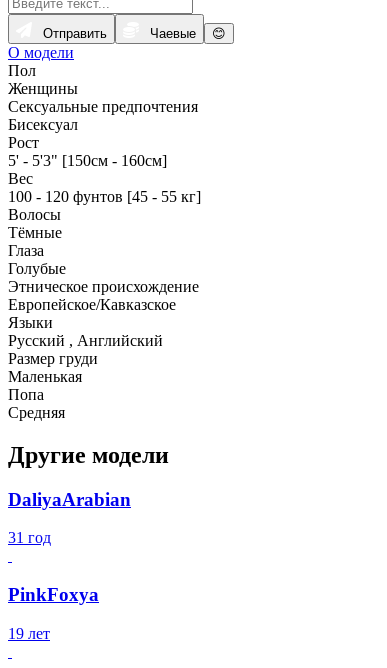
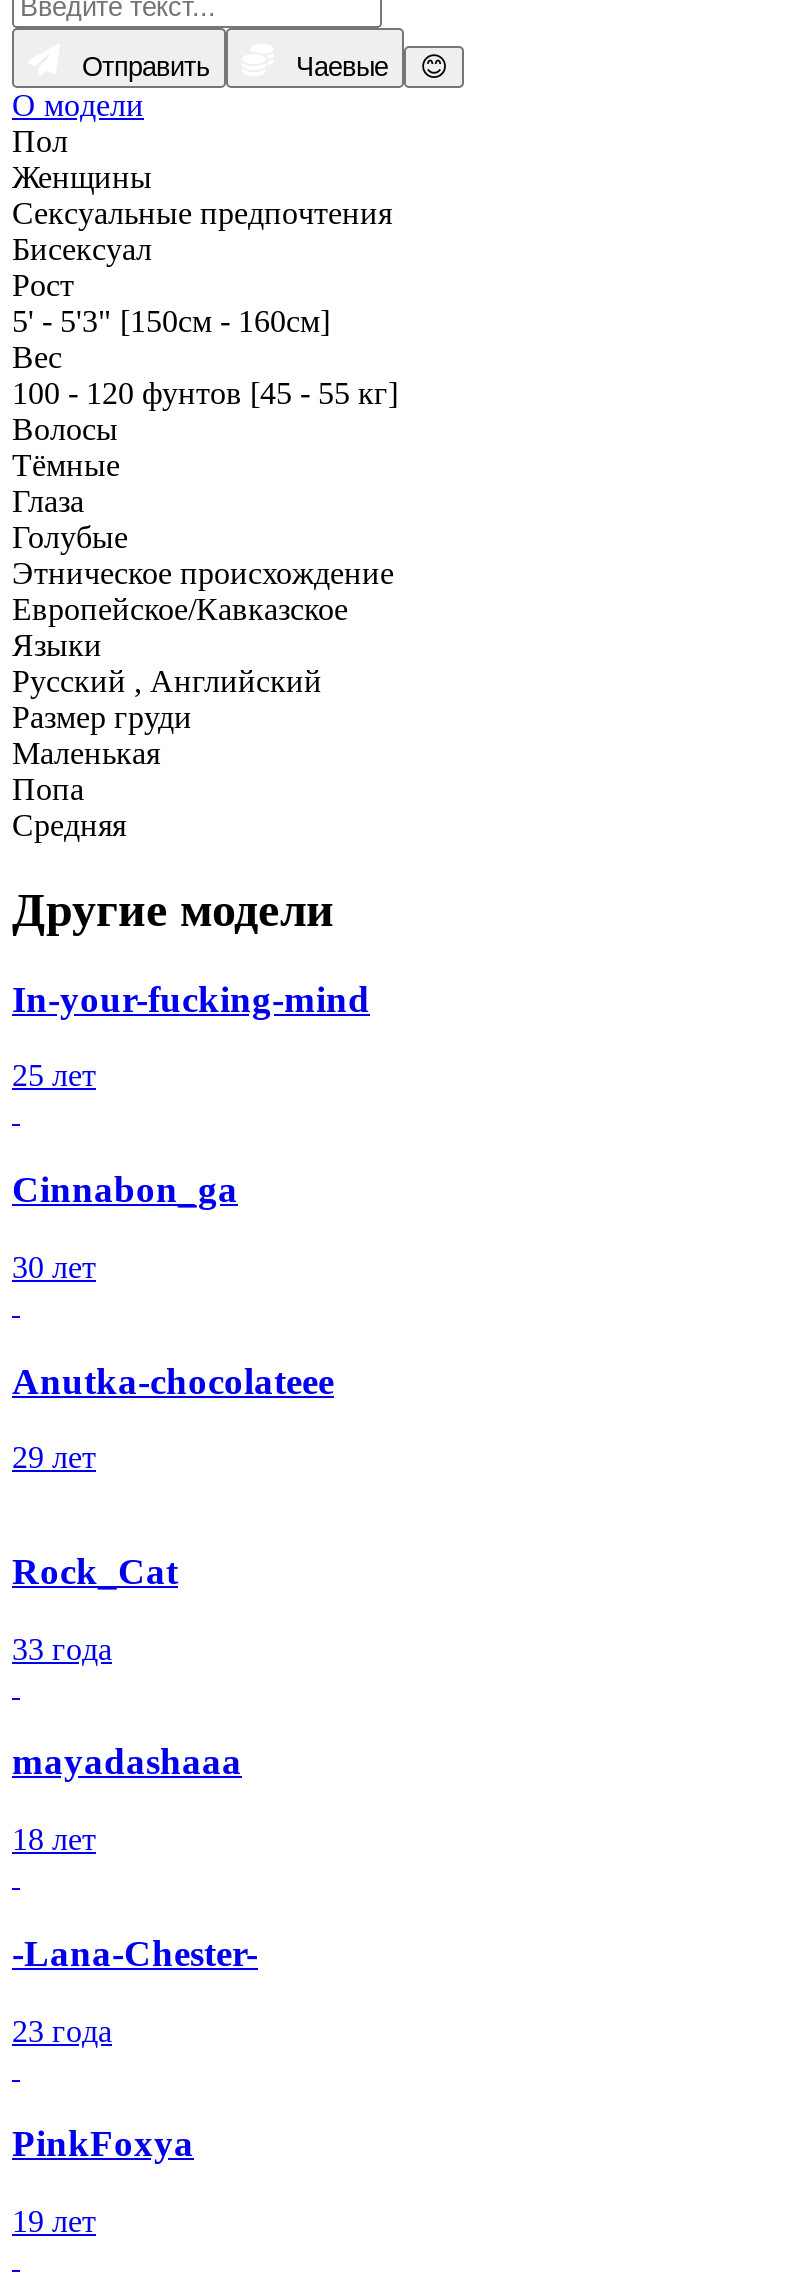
[8,489,131,546] DaliyaArabian | 31 год -> [12,977,370,2047] In-your-fucking-mind | 25 лет | Cinnabon_ga | 30 лет | Anutka-chocolateee | 29 лет | Rock_Cat | 33 года | mayadashaaa | 18 лет | -Lana-Chester- | 23 года

